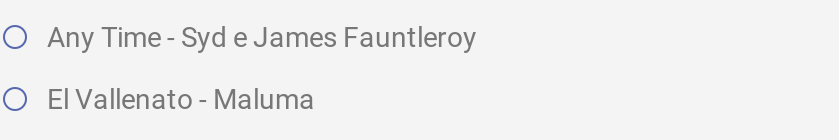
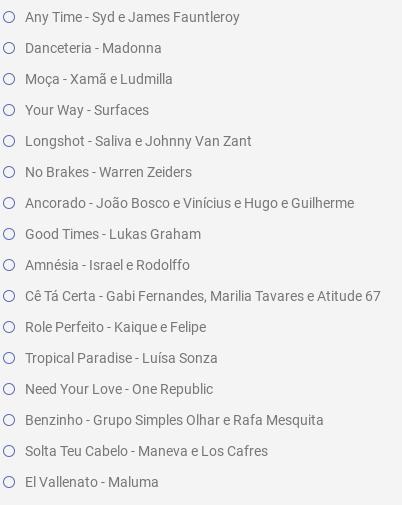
none -> [25,40,381,459] Danceteria - Madonna | Moça - Xamã e Ludmilla | Your Way - Surfaces | Longshot - Saliva e Johnny Van Zant | No Brakes - Warren Zeiders | Ancorado - João Bosco e Vinícius e Hugo e Guilherme | Good Times - Lukas Graham | Amnésia - Israel e Rodolffo | Cê Tá Certa - Gabi Fernandes, Marilia Tavares e Atitude 67 | Role Perfeito - Kaique e Felipe | Tropical Paradise - Luísa Sonza | Need Your Love - One Republic | Benzinho - Grupo Simples Olhar e Rafa Mesquita | Solta Teu Cabelo - Maneva e Los Cafres

